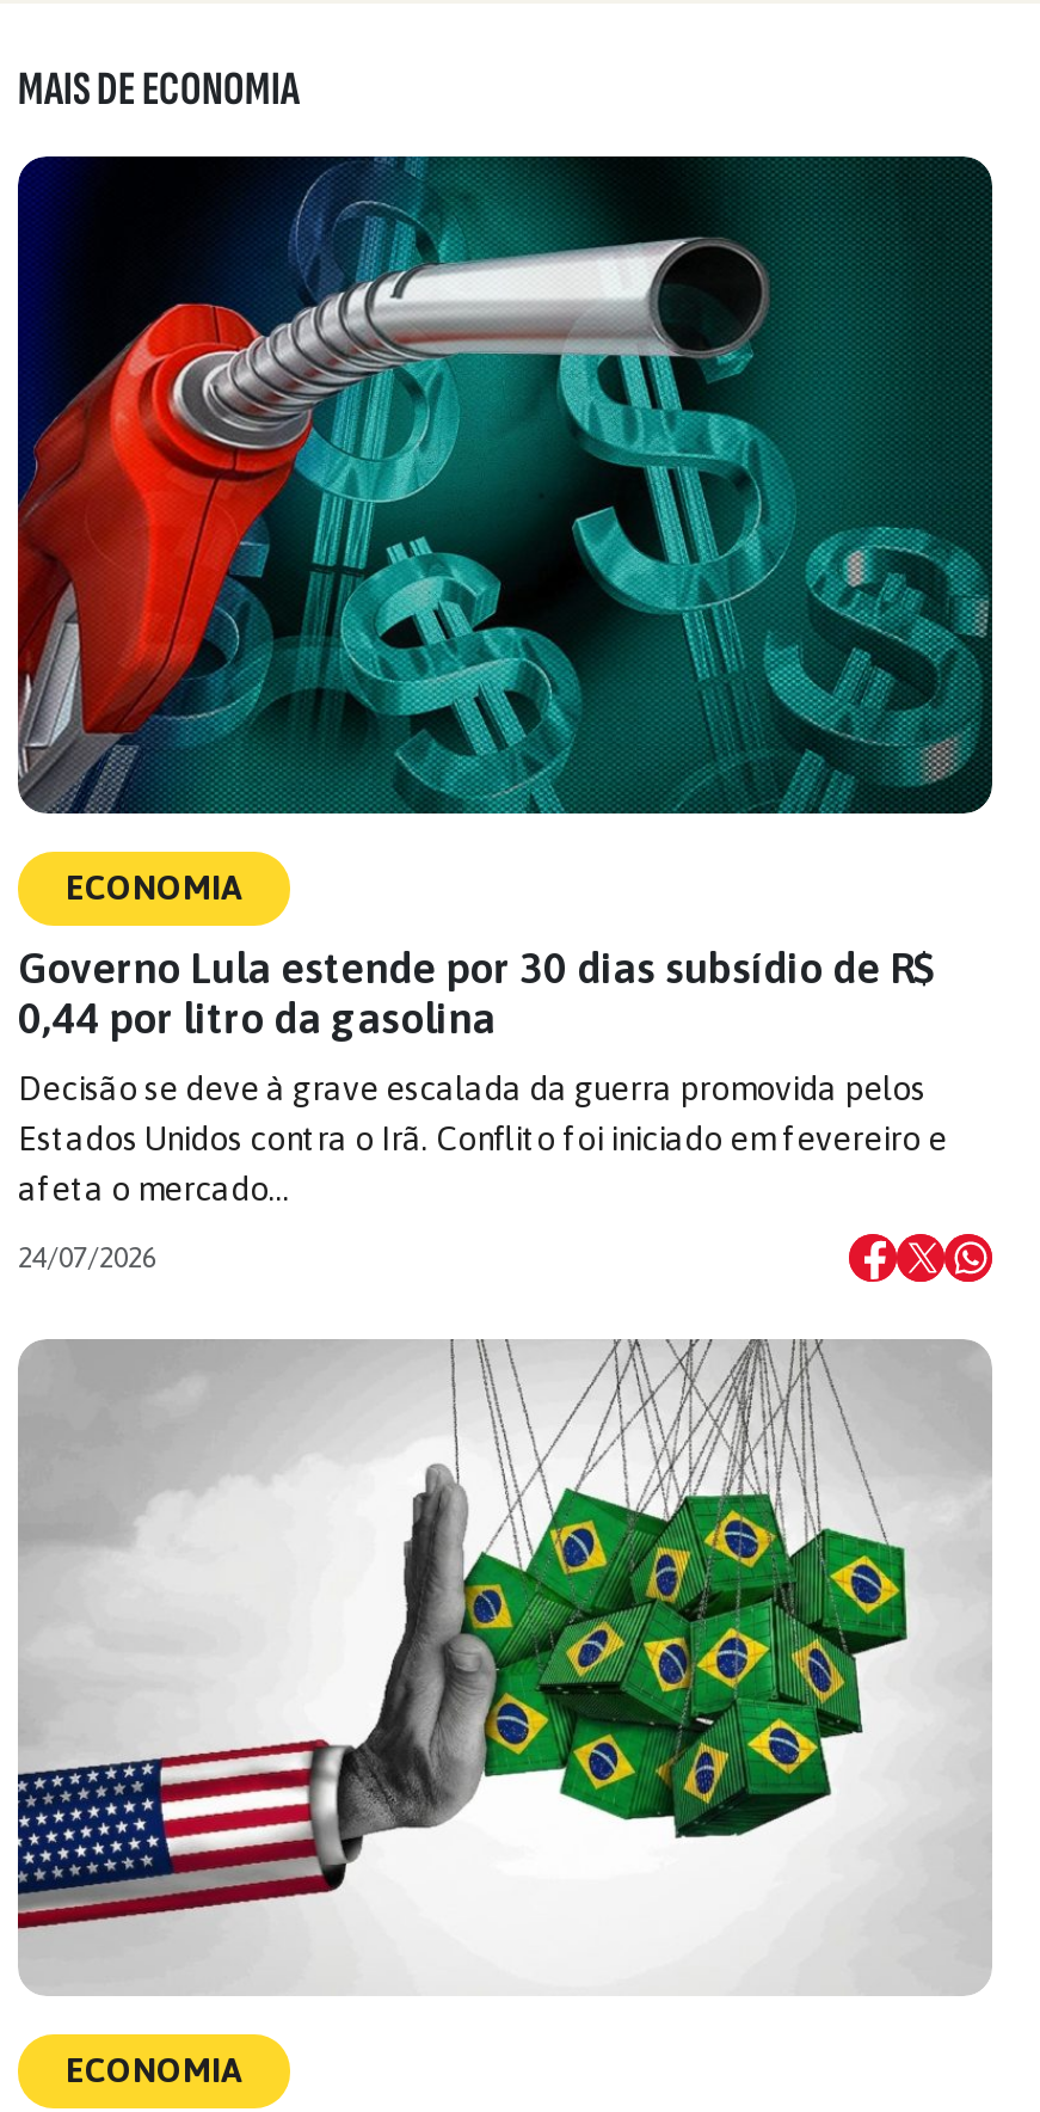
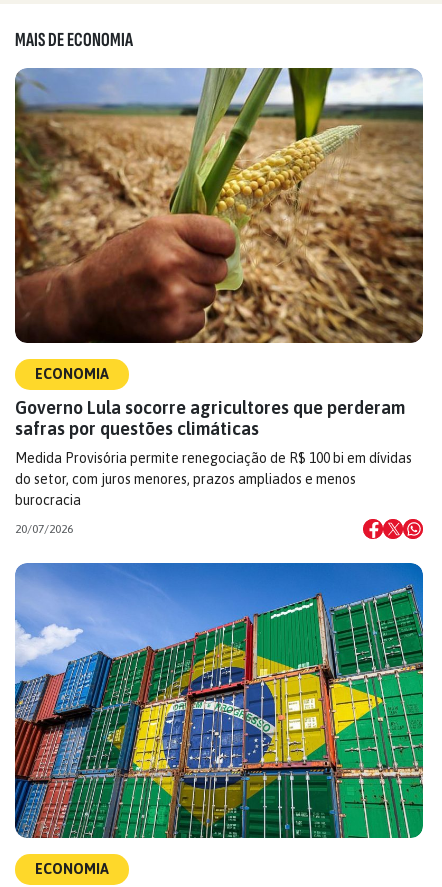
[16,154,995,816] [image] -> [14,67,424,344] [image]
[18,943,937,1044] Governo Lula estende por 30 dias subsídio de R$ | 0,44 por litro da gasolina -> [15,397,405,439] Governo Lula socorre agricultores que perderam | safras por questões climáticas
[18,1070,947,1209] Decisão se deve à grave escalada da guerra promovida pelos | Estados Unidos contra o Irã. Conflito foi iniciado em fevereiro e | afeta o mercado… -> [15,450,412,508] Medida Provisória permite renegociação de R$ 100 bi em dívidas | do setor, com juros menores, prazos ampliados e menos | burocracia
[18,1242,156,1276] 24/07/2026 -> [15,522,73,536] 20/07/2026
[16,1337,992,1996] [image] -> [14,562,424,839] [image]

